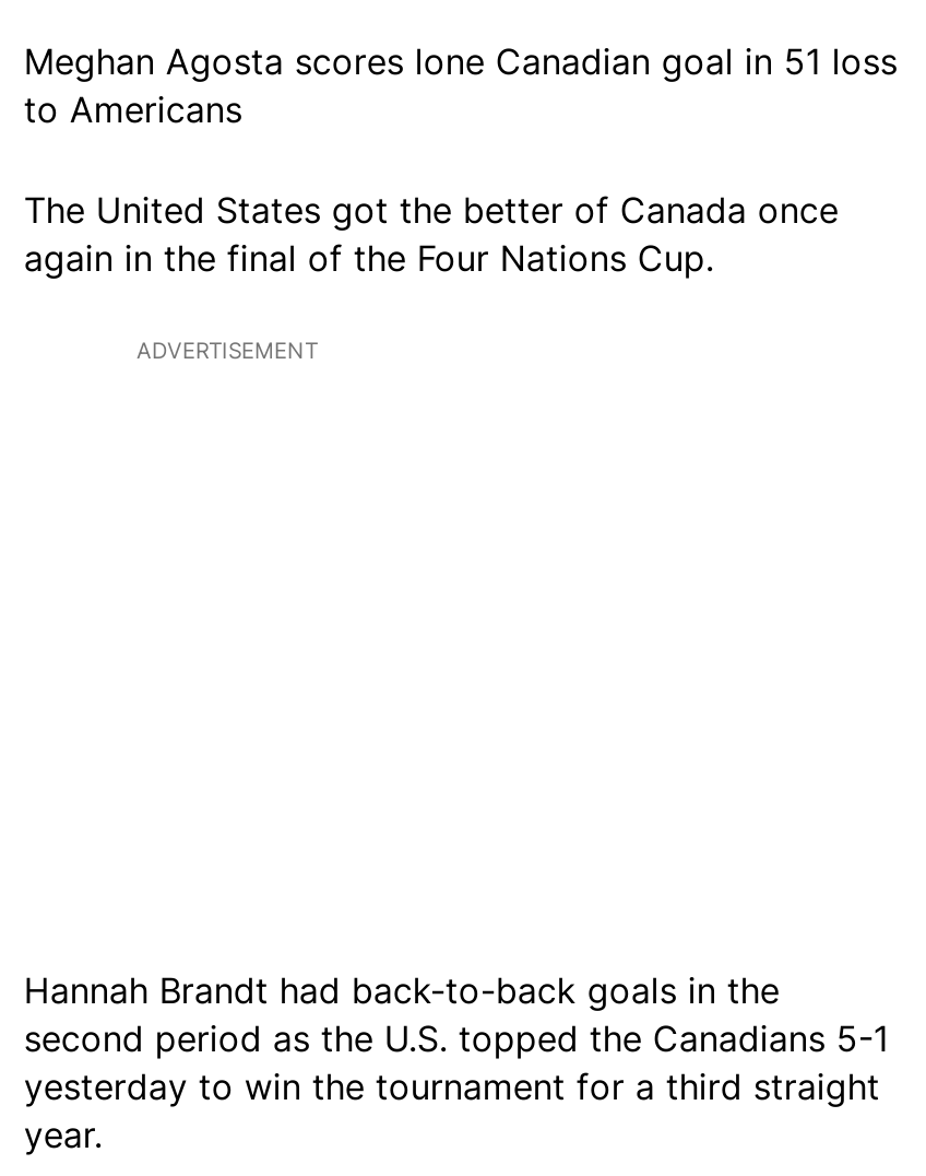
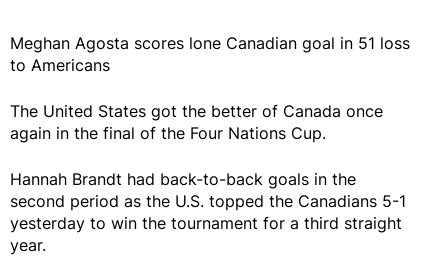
[136,337,318,364] ADVERTISEMENT -> none

